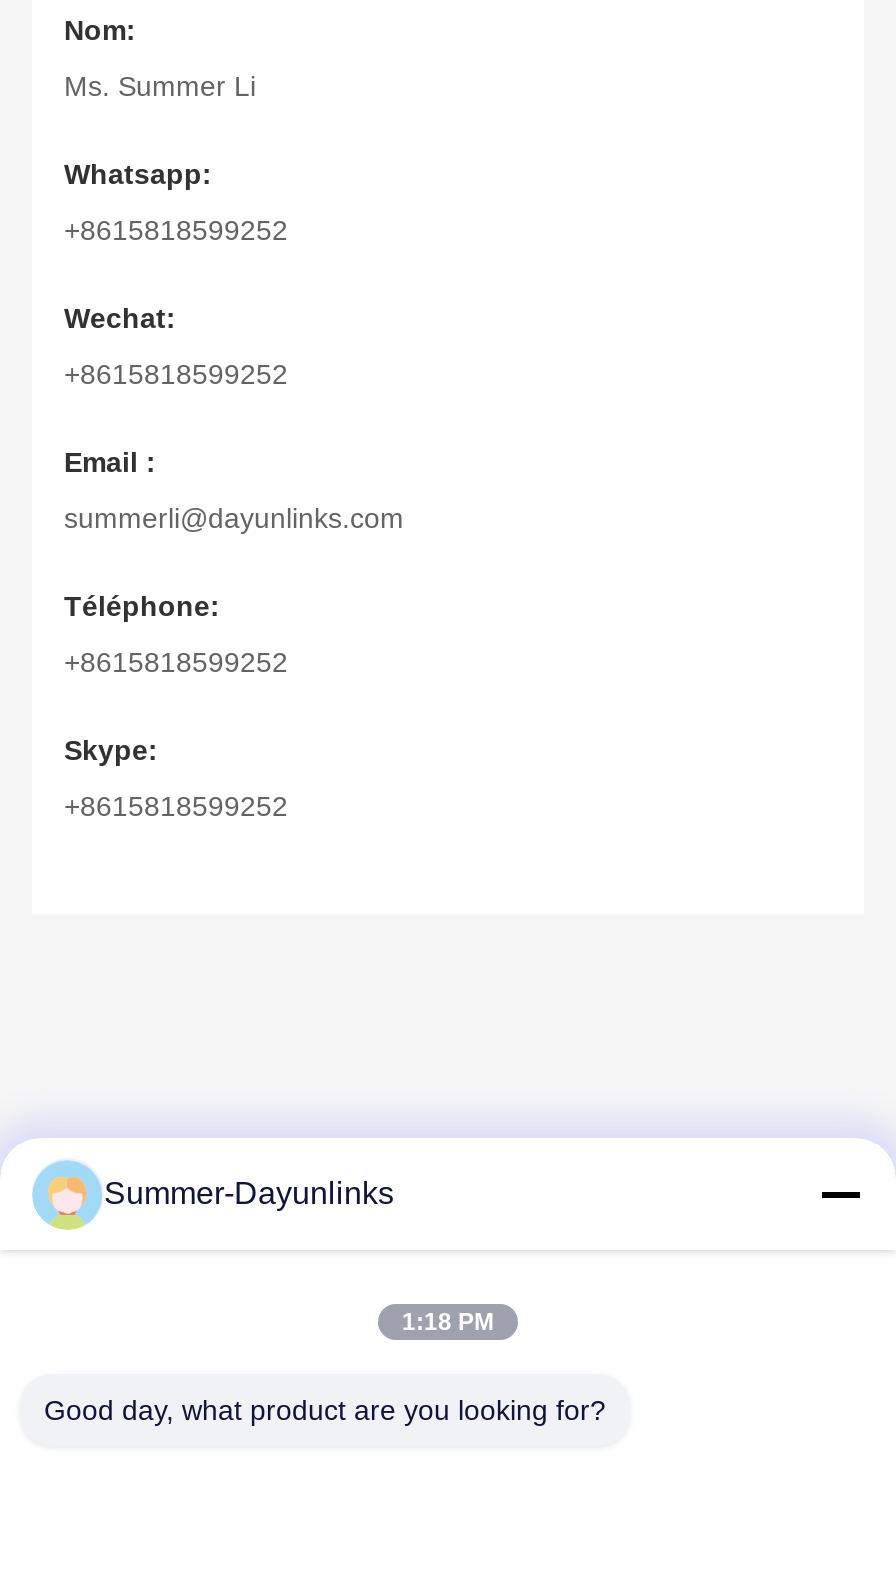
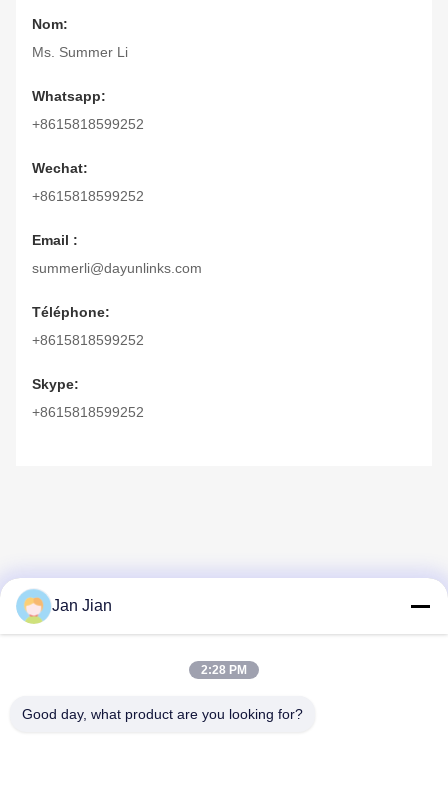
[104,1176,394,1210] Summer-Dayunlinks -> [52,597,112,614] Jan Jian
[402,1308,494,1336] 1:18 PM -> [201,663,247,677] 2:28 PM

